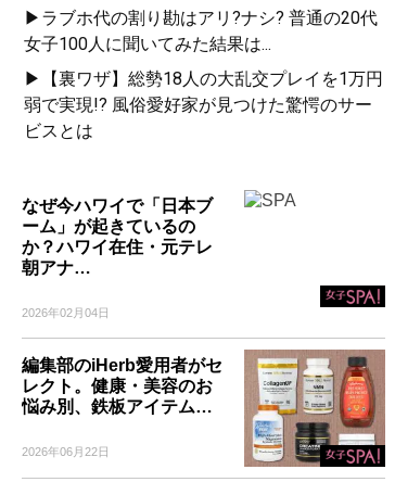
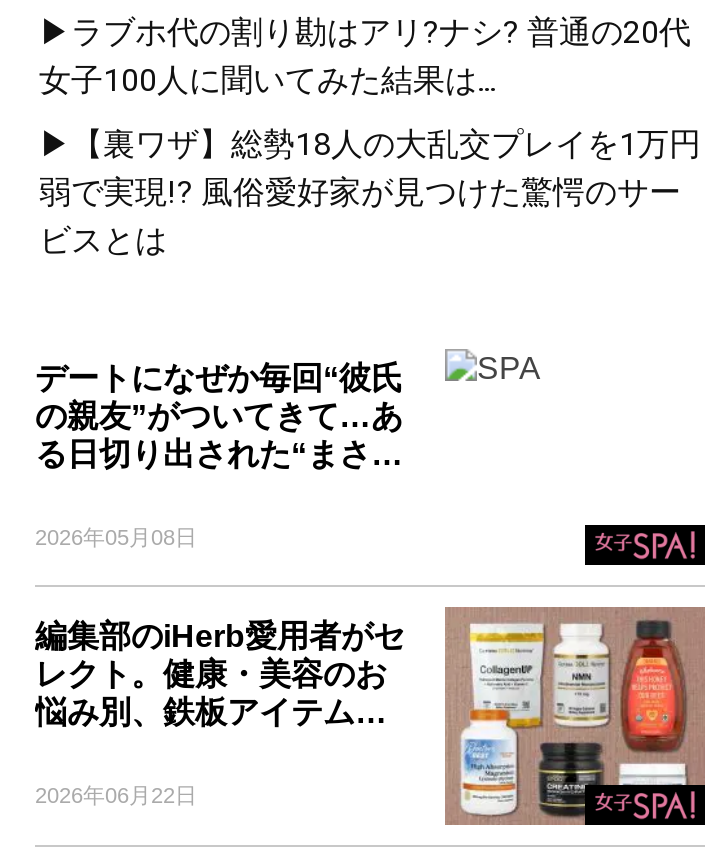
[22,197,213,277] なぜ今ハワイで「日本ブ | ーム」が起きているの | か？ハワイ在住・元テレ | 朝アナ… -> [35,361,403,471] デートになぜか毎回“彼氏 | の親友”がついてきて…あ | る日切り出された“まさ…
[22,306,110,319] 2026年02月04日 -> [35,525,197,549] 2026年05月08日

